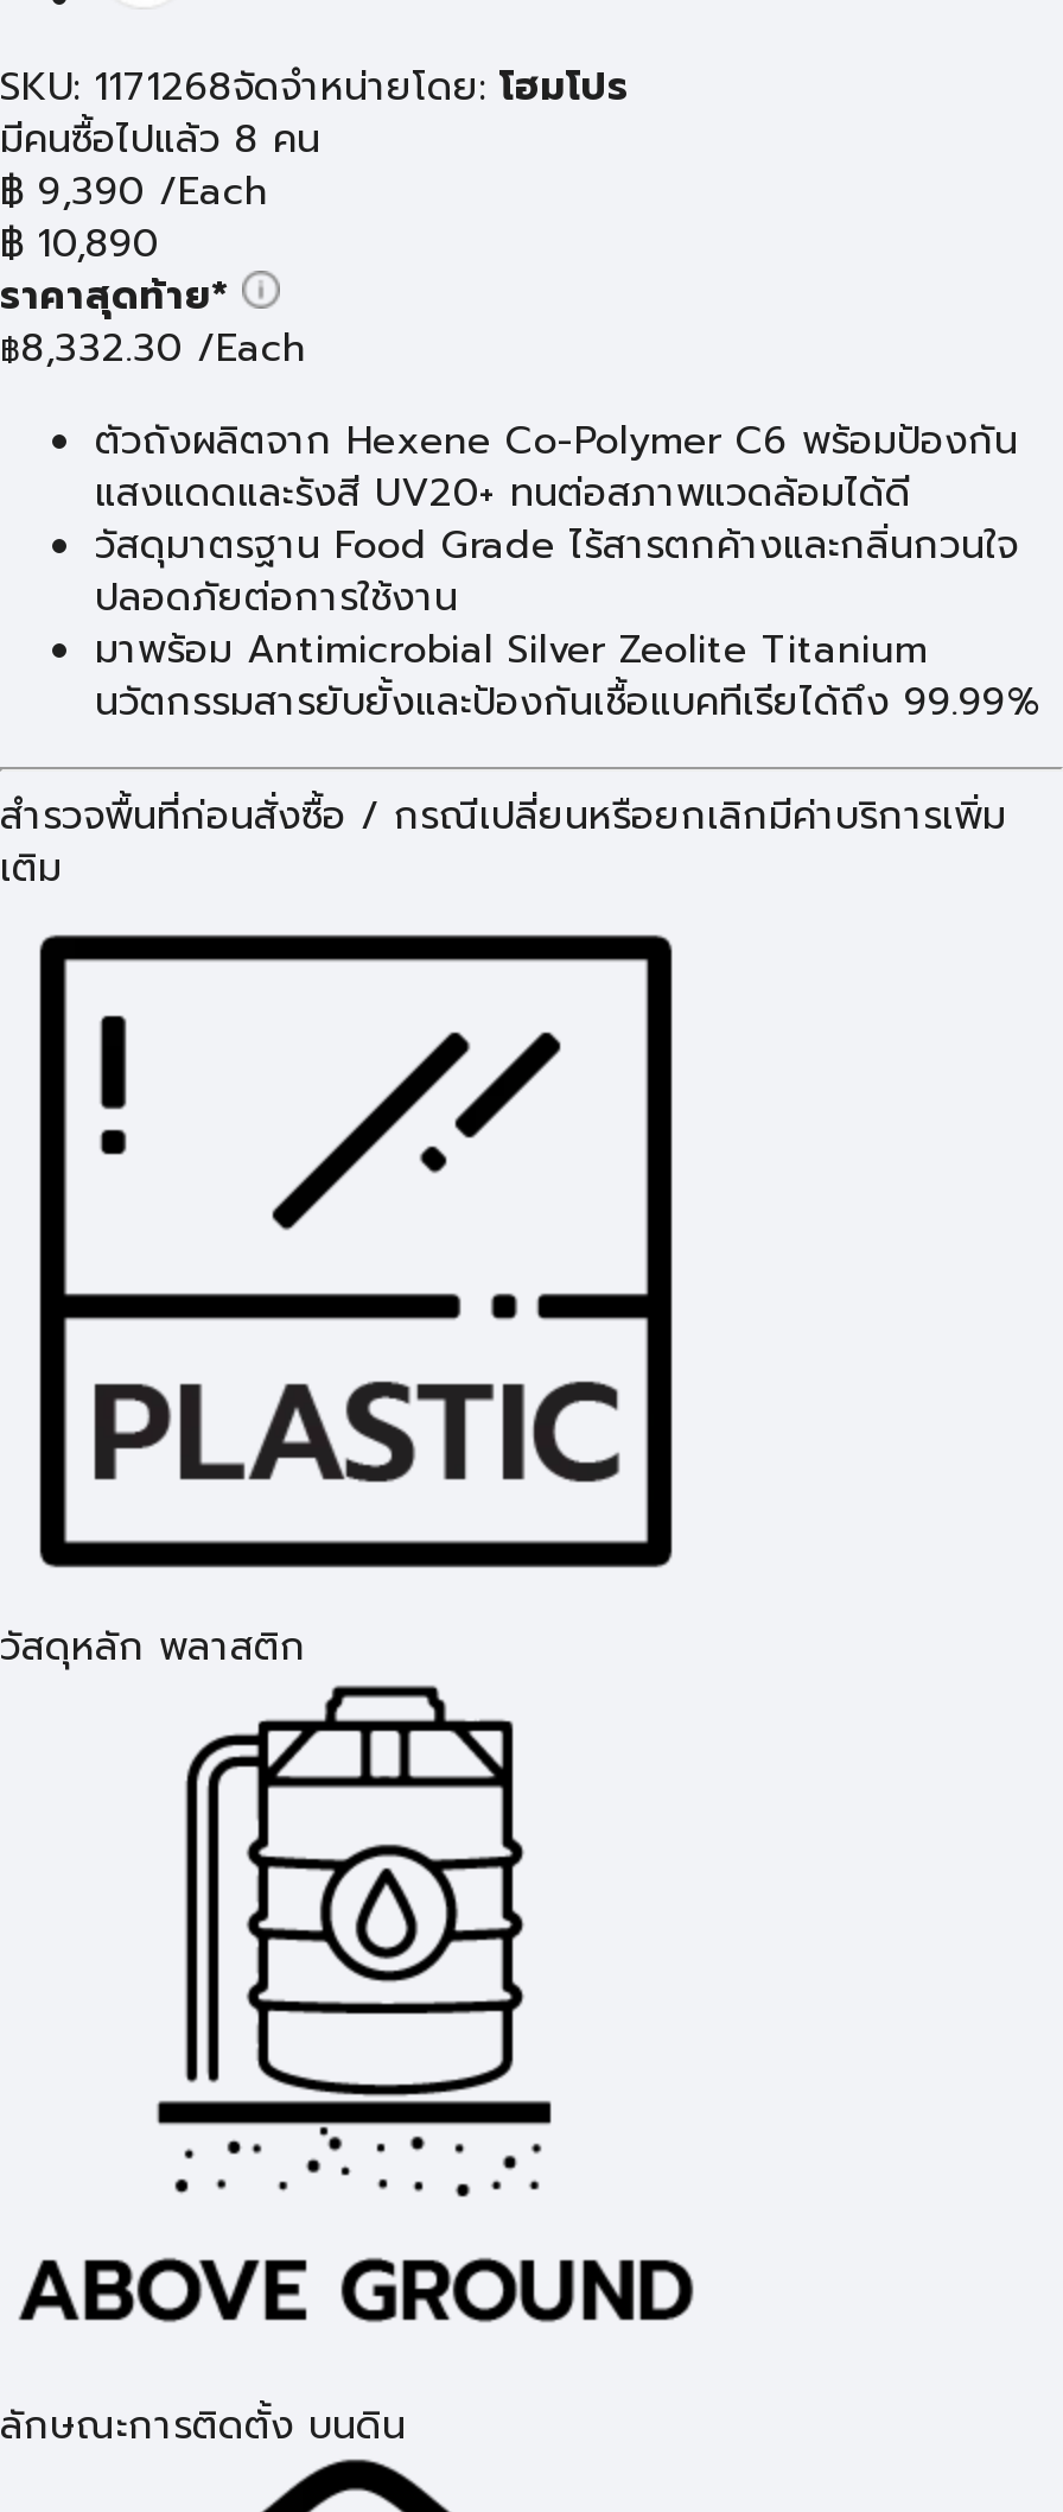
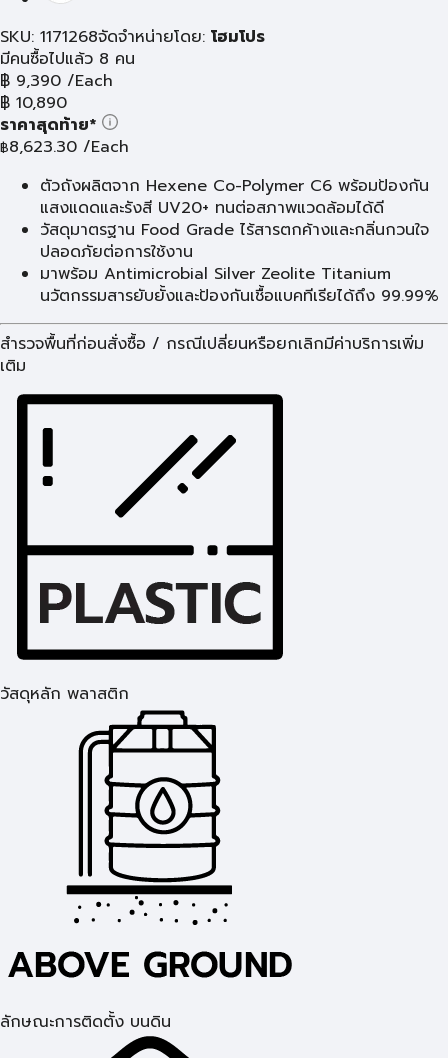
[0,321,306,378] ฿8,332.30 /Each -> [0,135,129,159] ฿8,623.30 /Each

